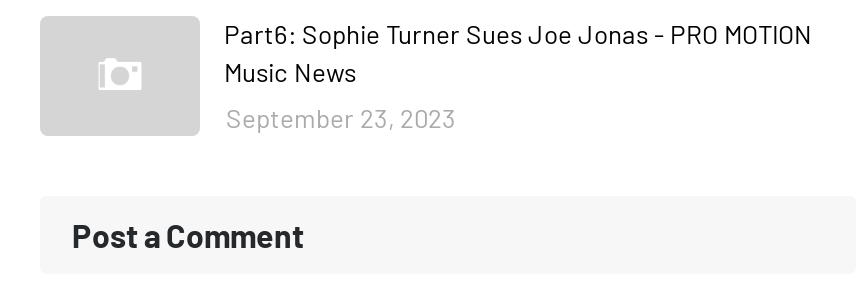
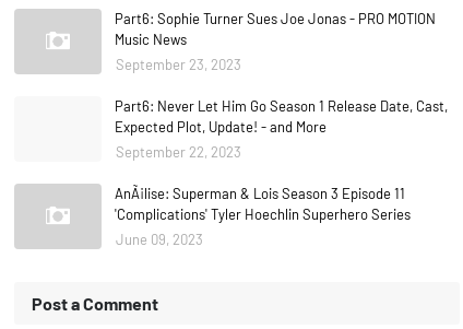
none -> [115,98,448,249] Part6: Never Let Him Go Season 1 Release Date, Cast, | Expected Plot, Update! - and More | September 22, 2023 | AnÃ¡lise: Superman & Lois Season 3 Episode 11 | 'Complications' Tyler Hoechlin Superhero Series | June 09, 2023

